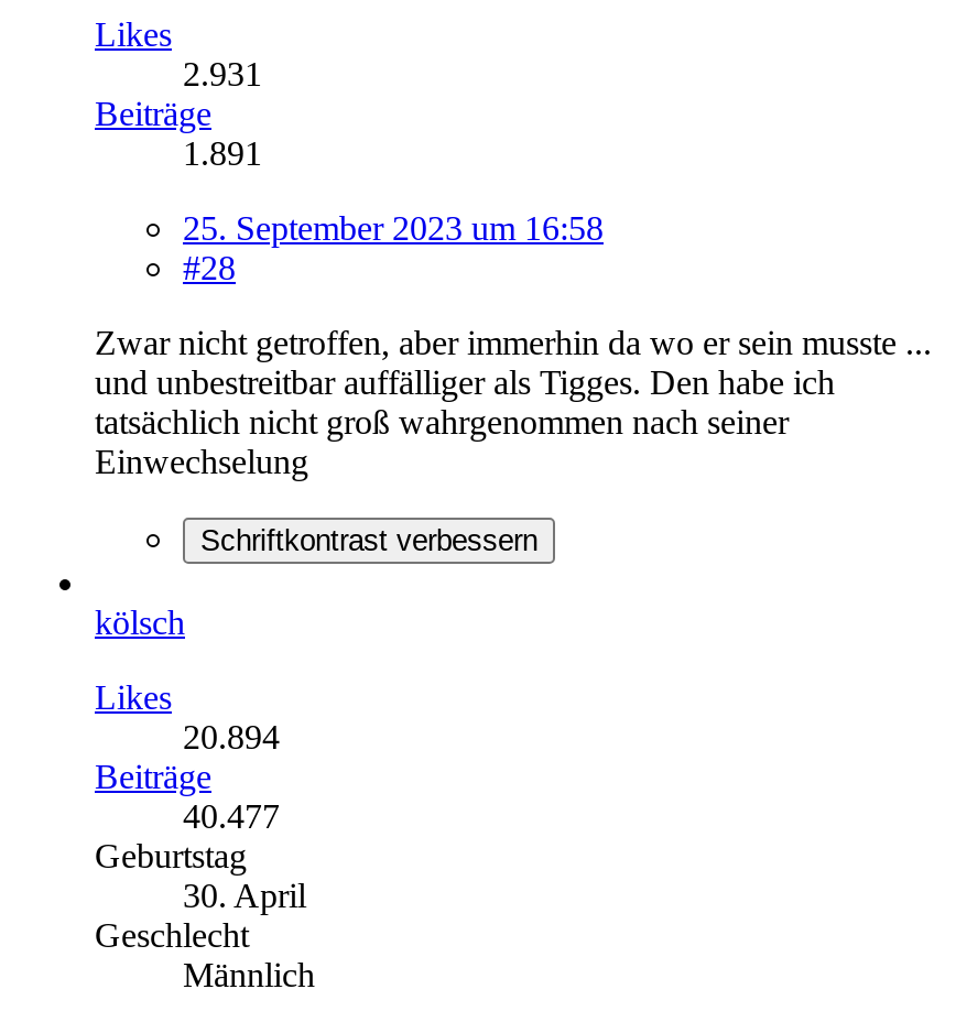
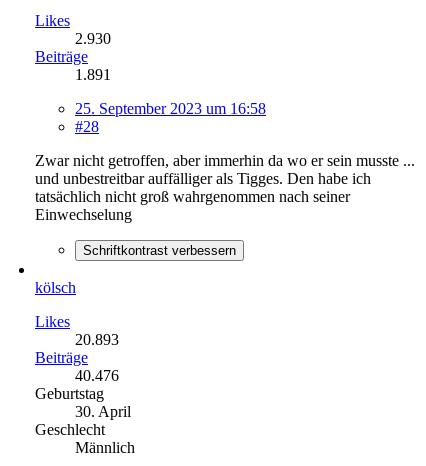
[183,55,262,92] 2.931 -> [75,30,111,47] 2.930
[183,718,280,755] 20.894 -> [75,331,119,348] 20.893
[183,797,280,834] 40.477 -> [75,367,119,384] 40.476

